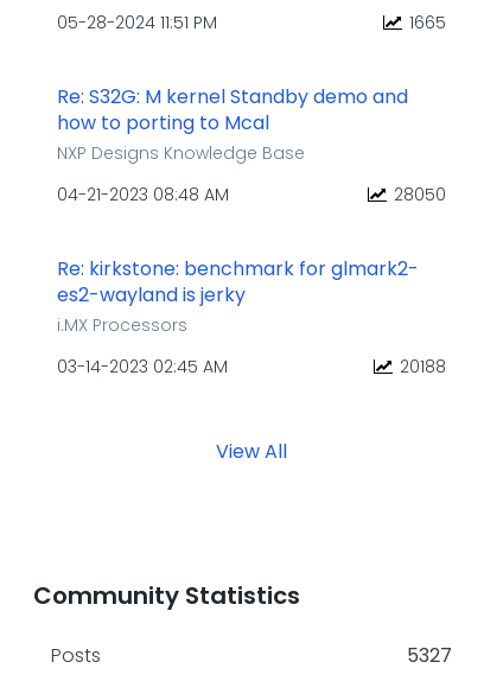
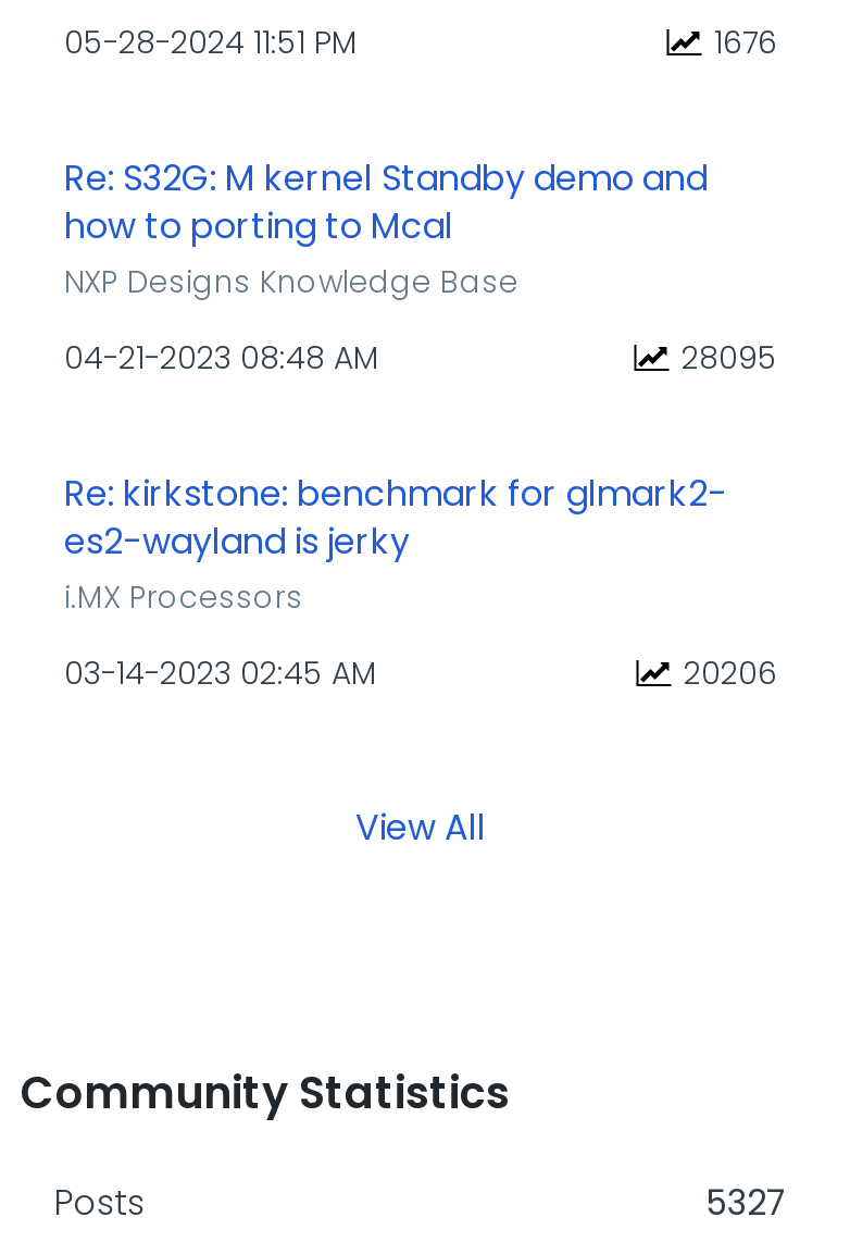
[405,11,446,35] 1665 -> [705,22,777,65] 1676
[389,183,446,207] 28050 -> [673,337,777,380] 28095
[395,355,446,379] 20188 -> [675,652,777,696] 20206

